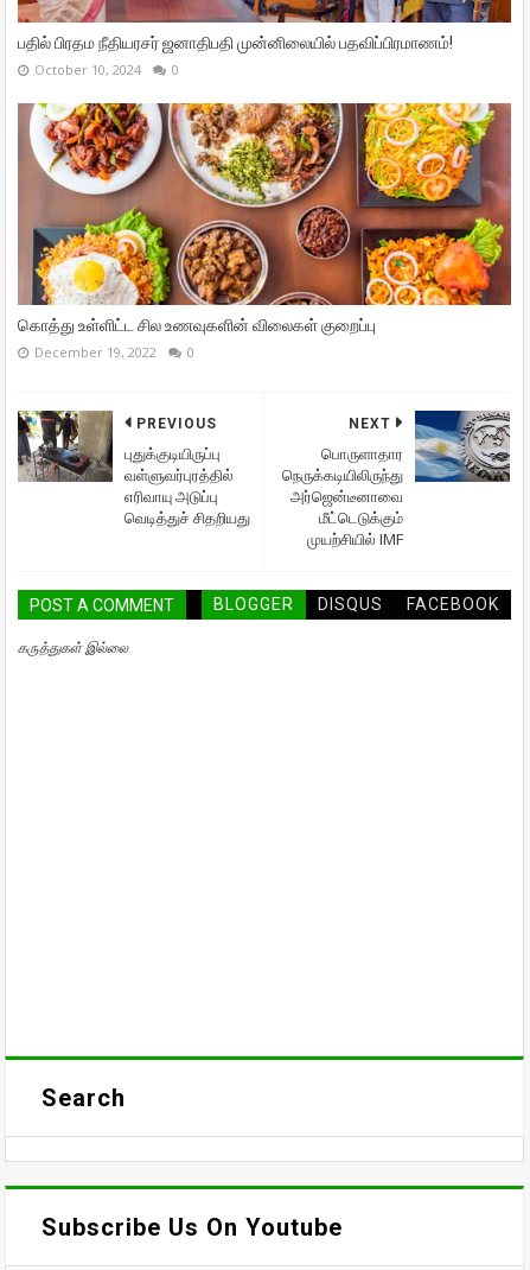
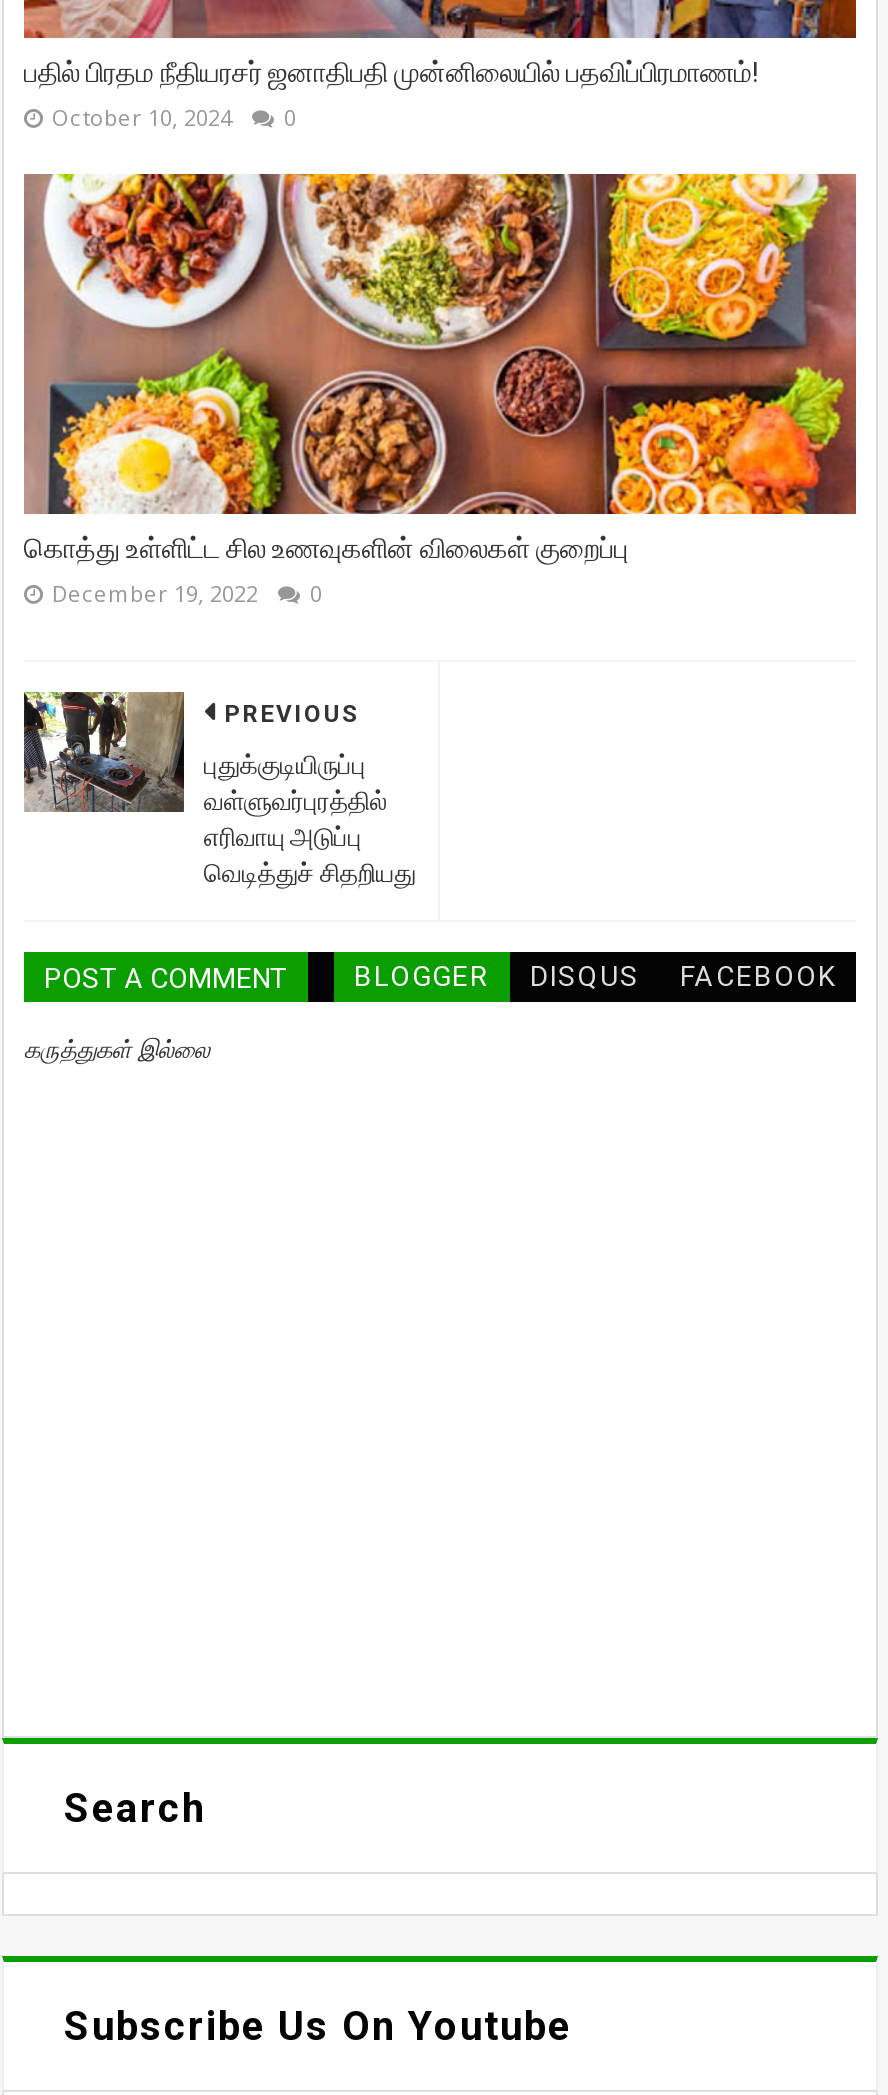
[282,409,511,550] [image] | NEXT | பொருளாதார | நெருக்கடியிலிருந்து | அர்ஜென்டீனாவை | மீட்டெடுக்கும் | முயற்சியில் IMF -> none

